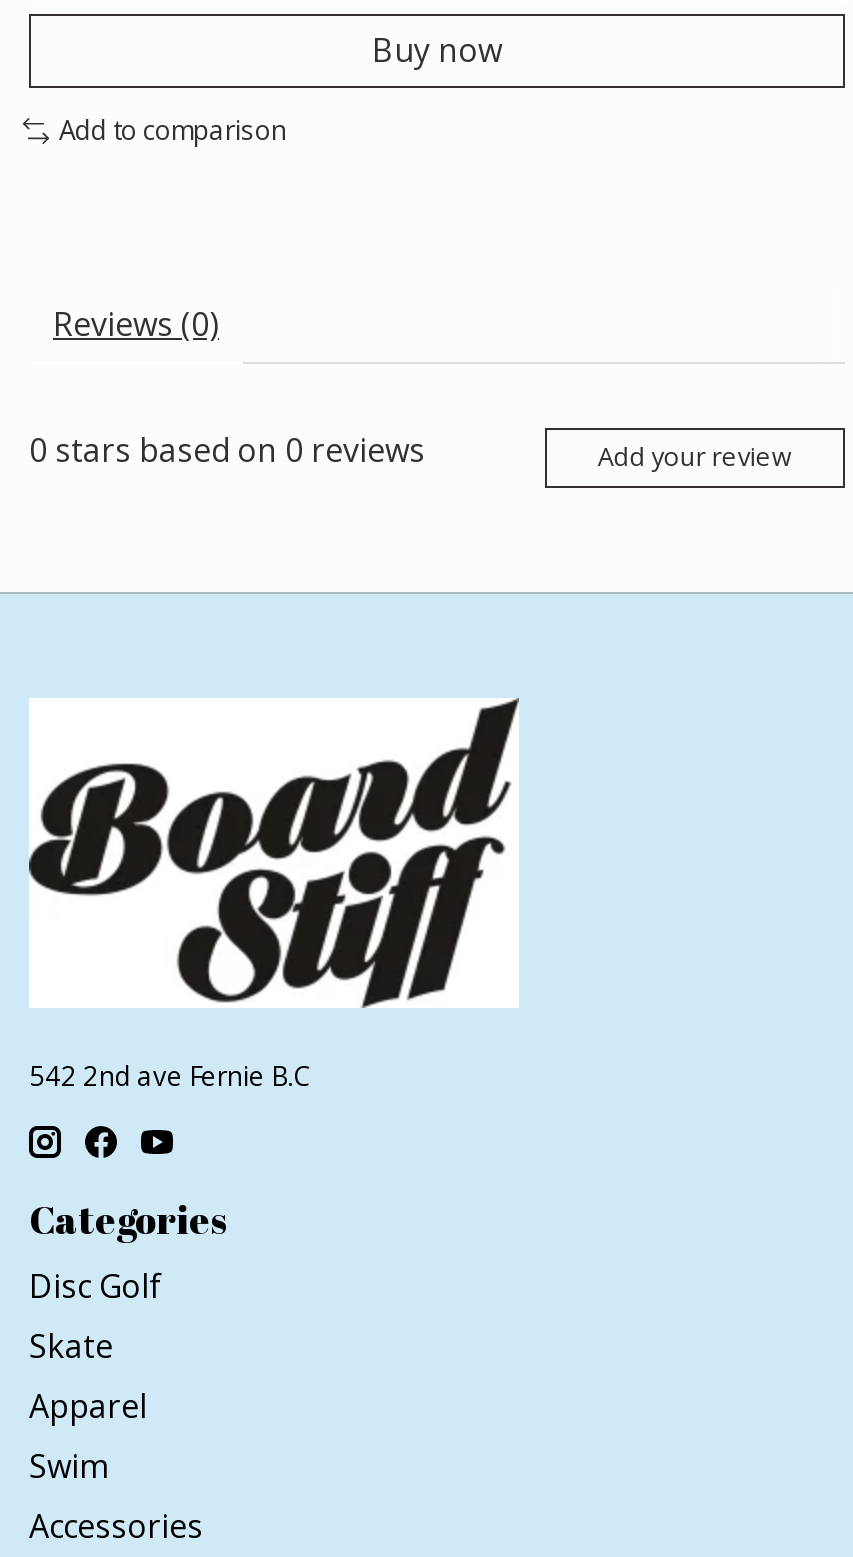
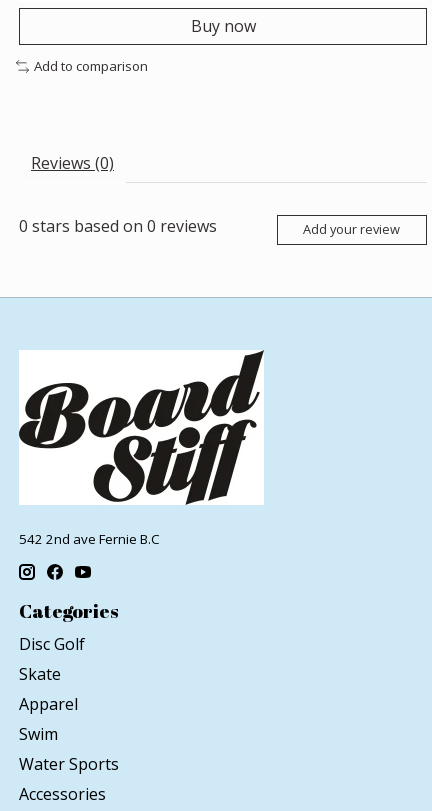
none -> [19,753,119,775] Water Sports

